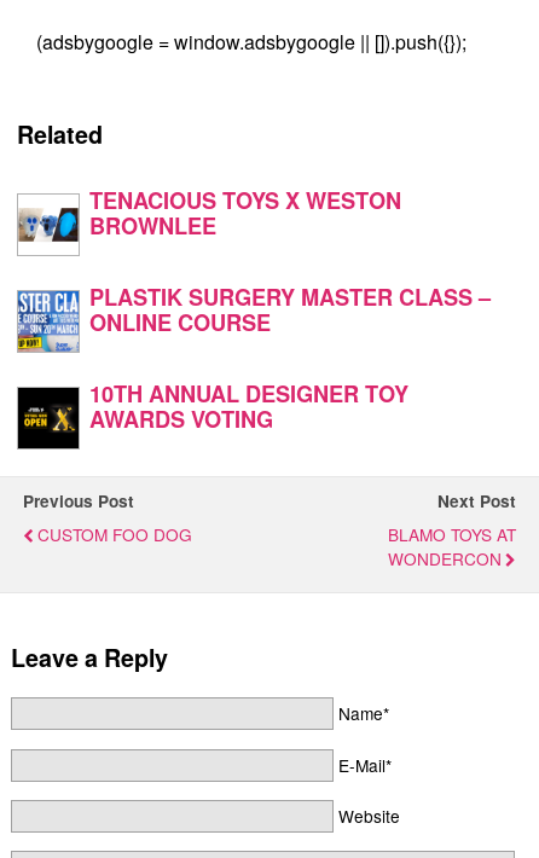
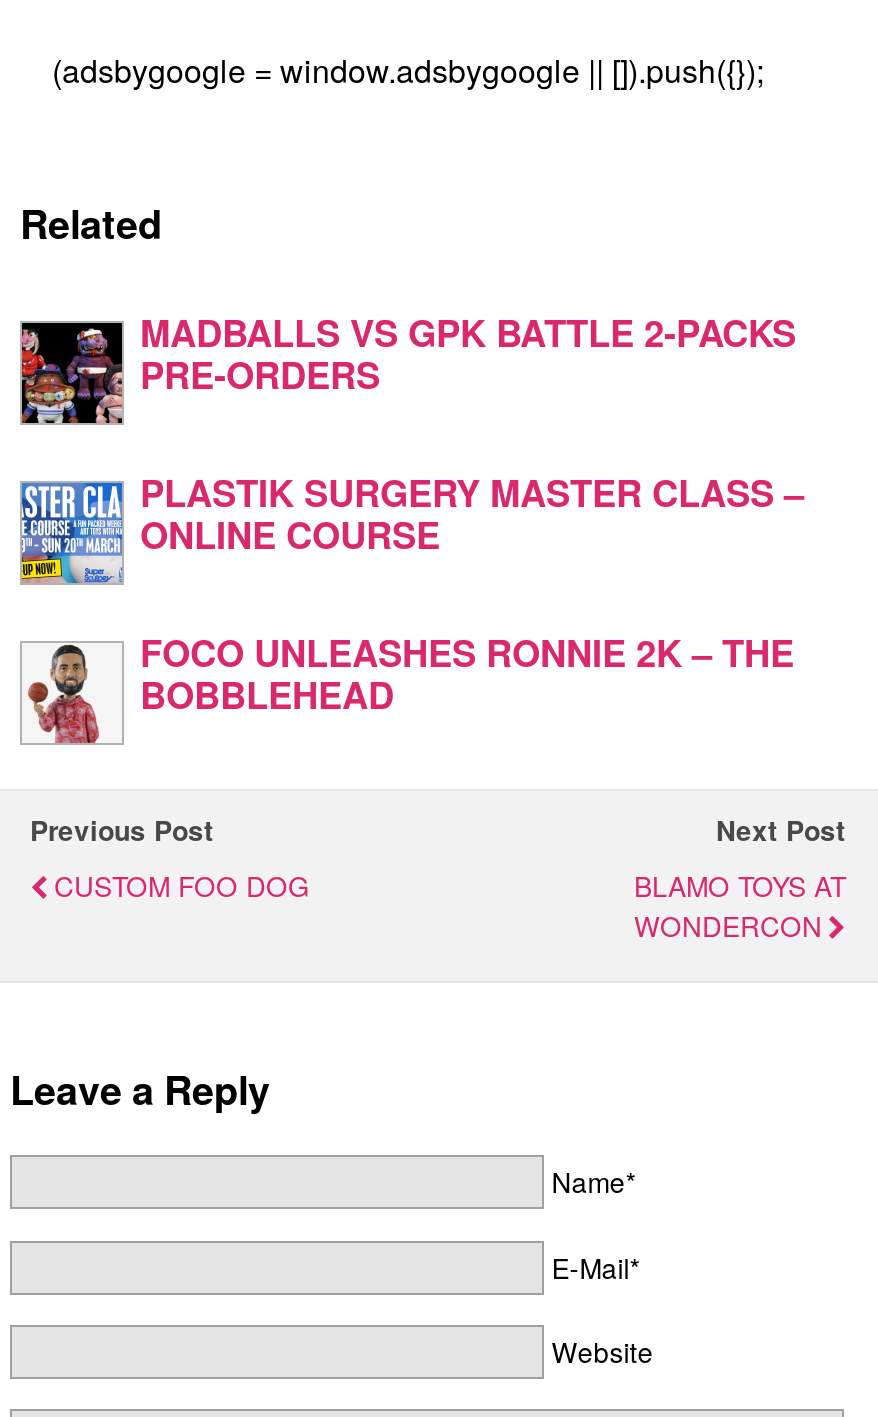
[17,184,401,255] [image] | TENACIOUS TOYS X WESTON | BROWNLEE -> [20,305,796,425] [image] | MADBALLS VS GPK BATTLE 2-PACKS | PRE-ORDERS
[17,377,408,450] [image] | 10TH ANNUAL DESIGNER TOY | AWARDS VOTING -> [22,625,794,745] [image] | FOCO UNLEASHES RONNIE 2K – THE | BOBBLEHEAD

